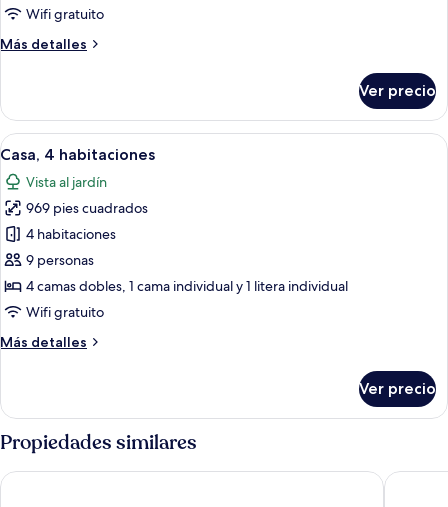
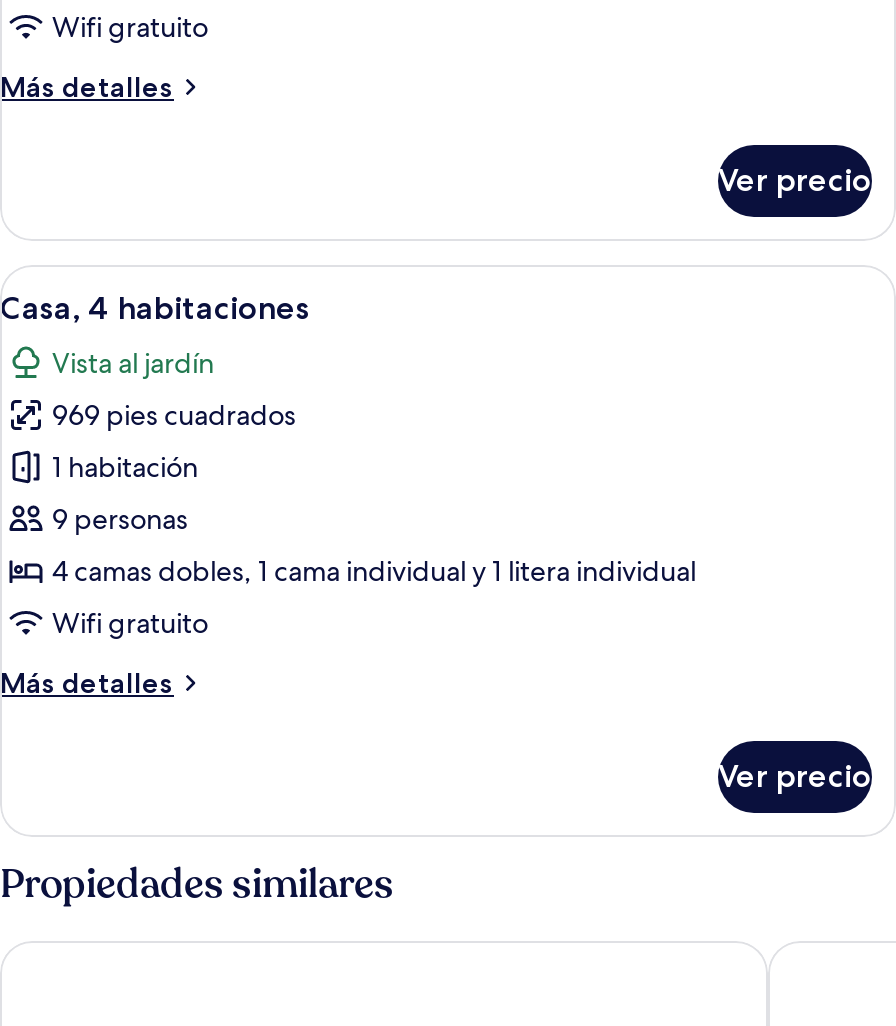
[26,225,116,243] 4 habitaciones -> [52,449,198,485] 1 habitación

